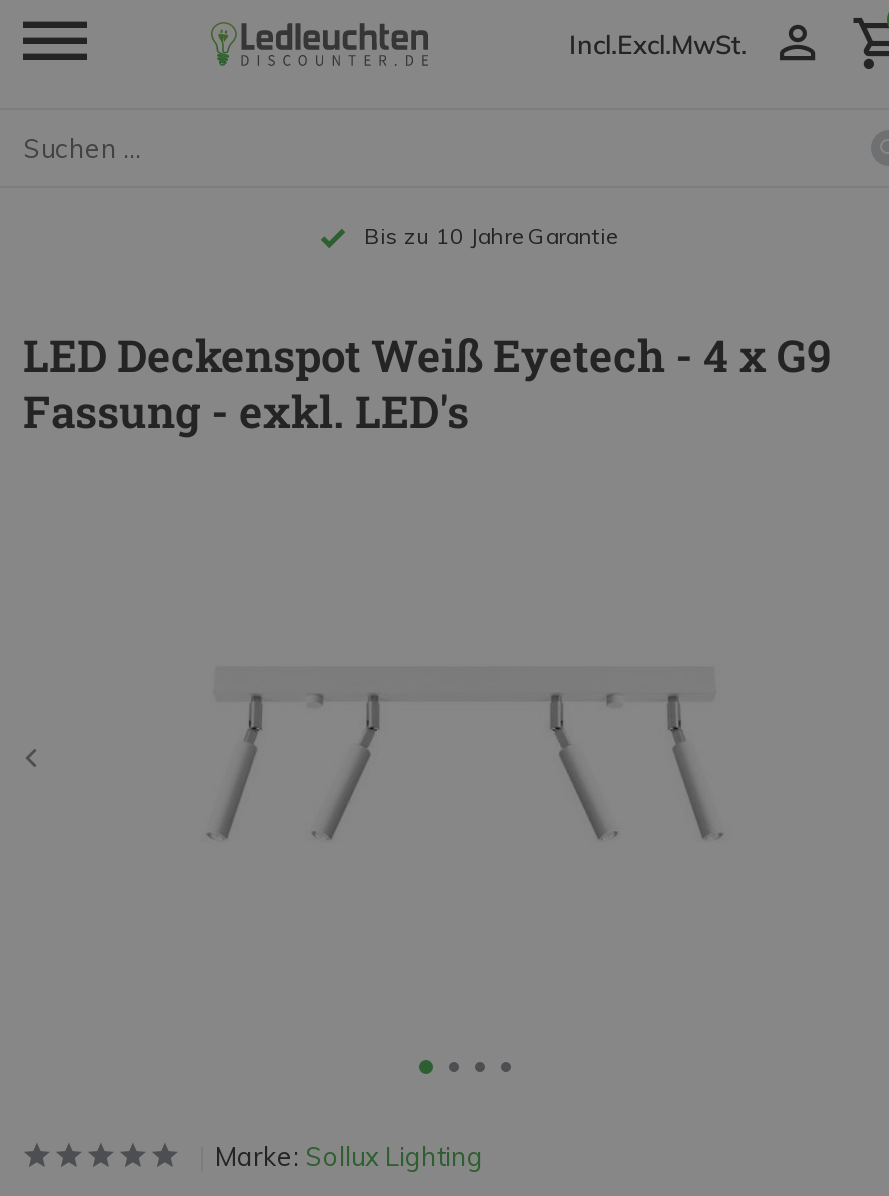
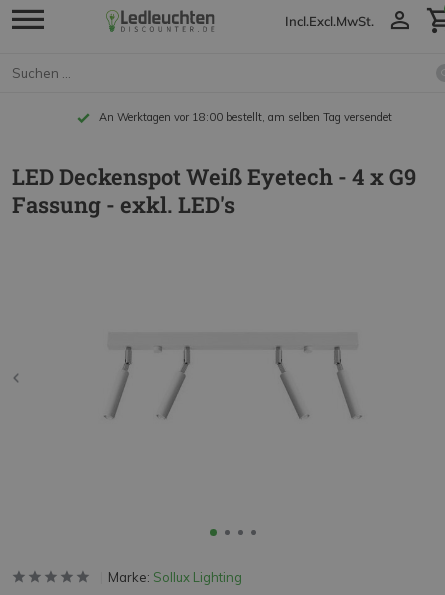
[358,222,616,250] Bis zu 10 Jahre Garantie -> [96,110,392,124] An Werktagen vor 18:00 bestellt, am selben Tag versendet

